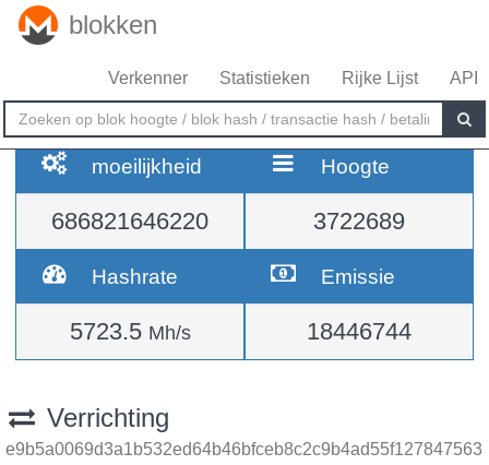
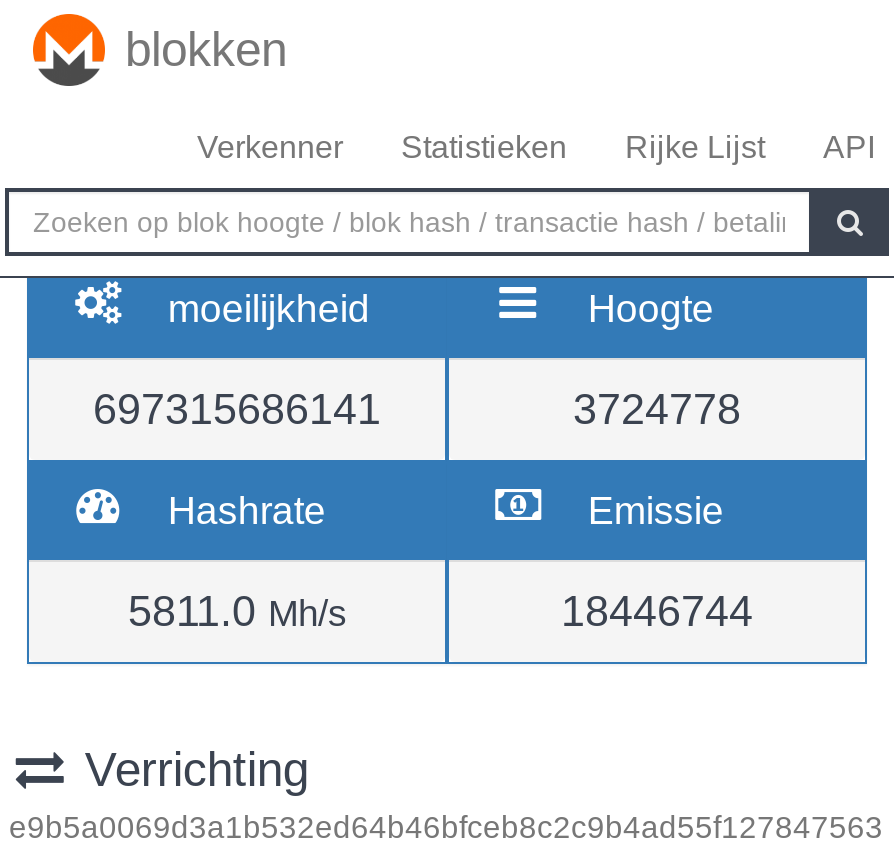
[51,207,208,235] 686821646220 -> [93,384,381,434] 697315686141
[313,207,405,235] 3722689 -> [573,384,741,434] 3724778
[69,318,190,345] 5723.5 Mh/s -> [128,586,346,636] 5811.0 Mh/s

